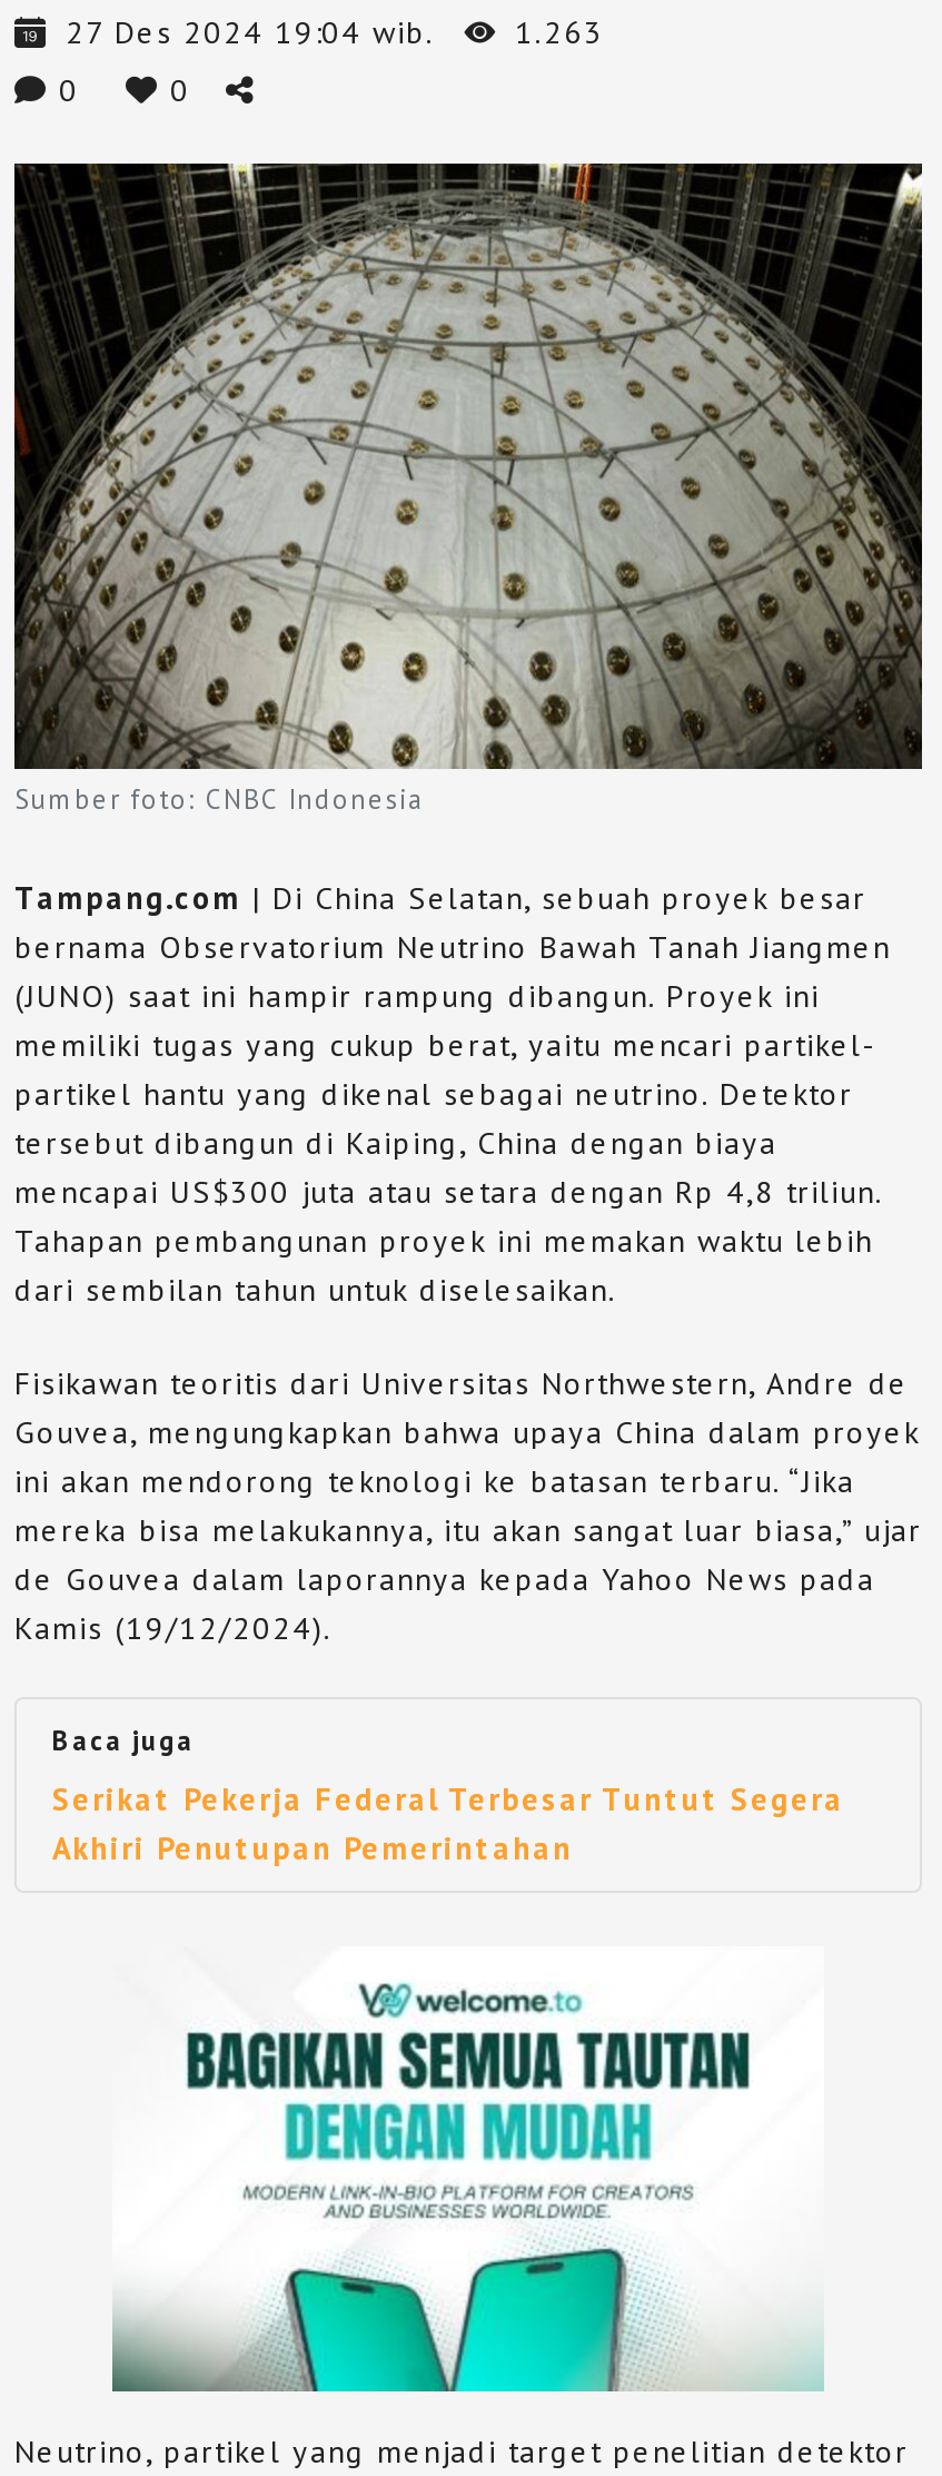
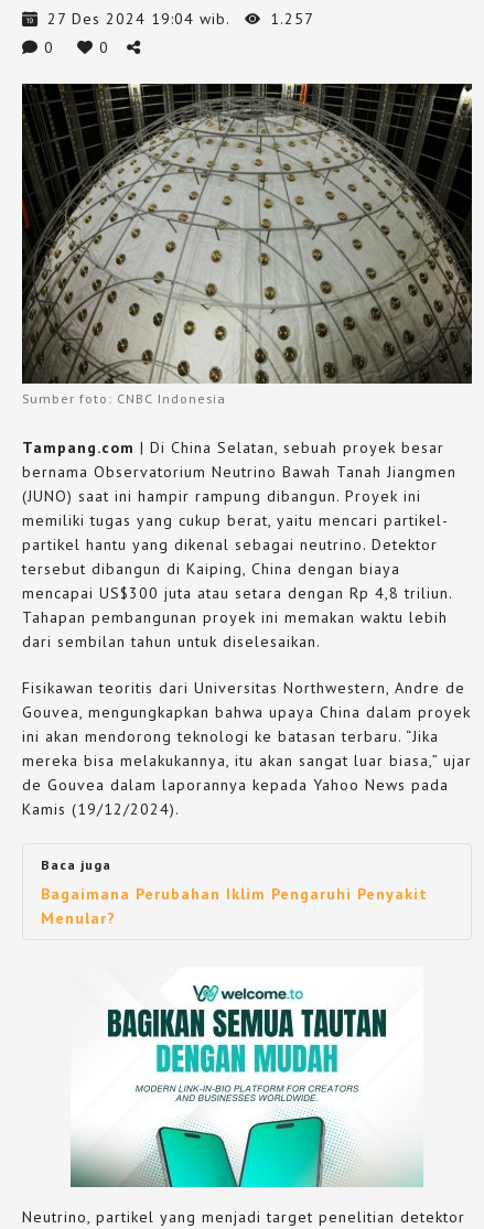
[66,12,604,52] 27 Des 2024 19:04 wib. 1.263 -> [47,9,314,29] 27 Des 2024 19:04 wib. 1.257
[52,1780,844,1869] Serikat Pekerja Federal Terbesar Tuntut Segera | Akhiri Penutupan Pemerintahan -> [41,884,428,928] Bagaimana Perubahan Iklim Pengaruhi Penyakit | Menular?

